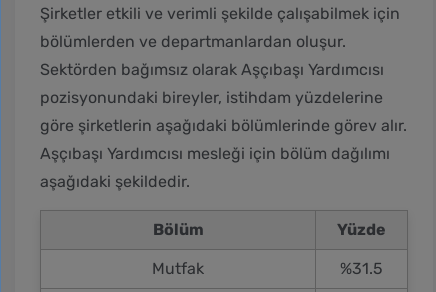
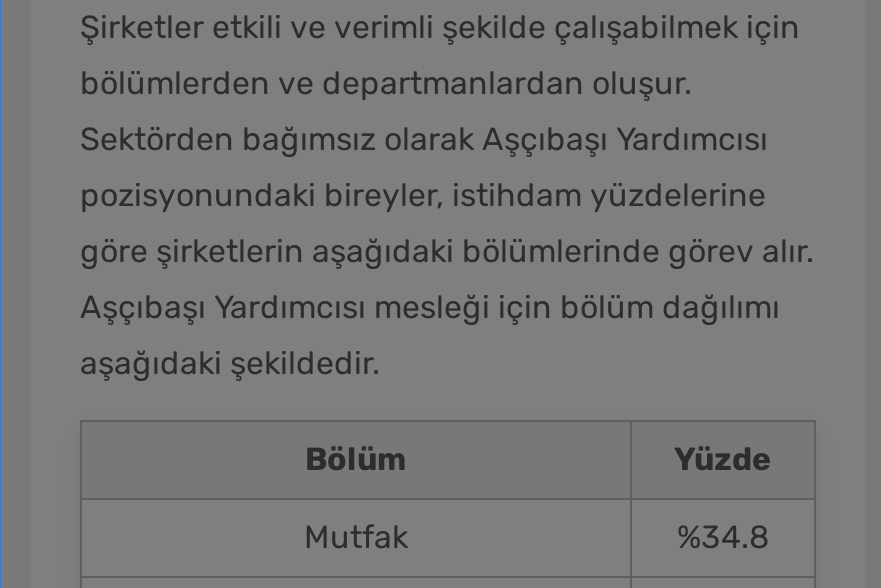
[340,259,383,278] %31.5 -> [677,519,769,557] %34.8

